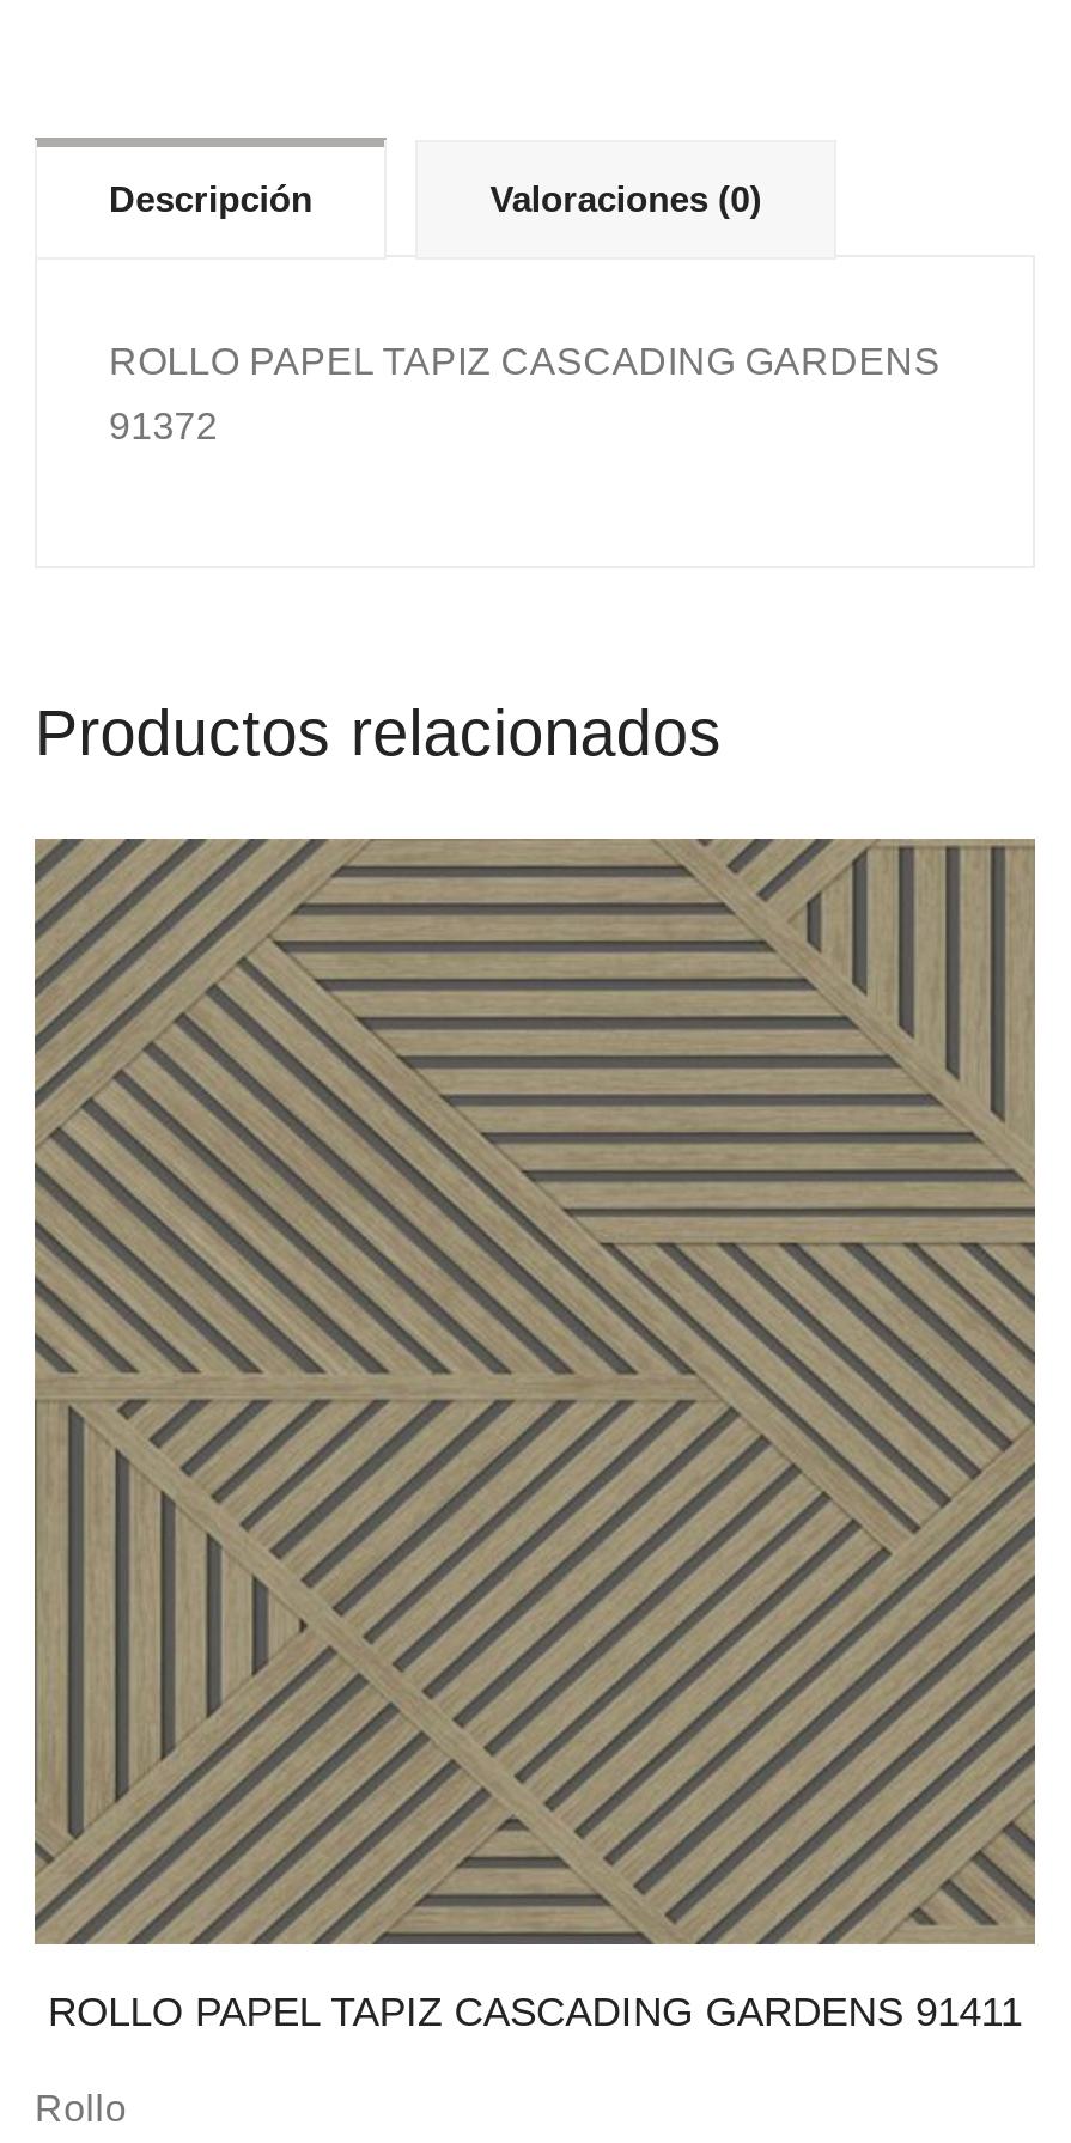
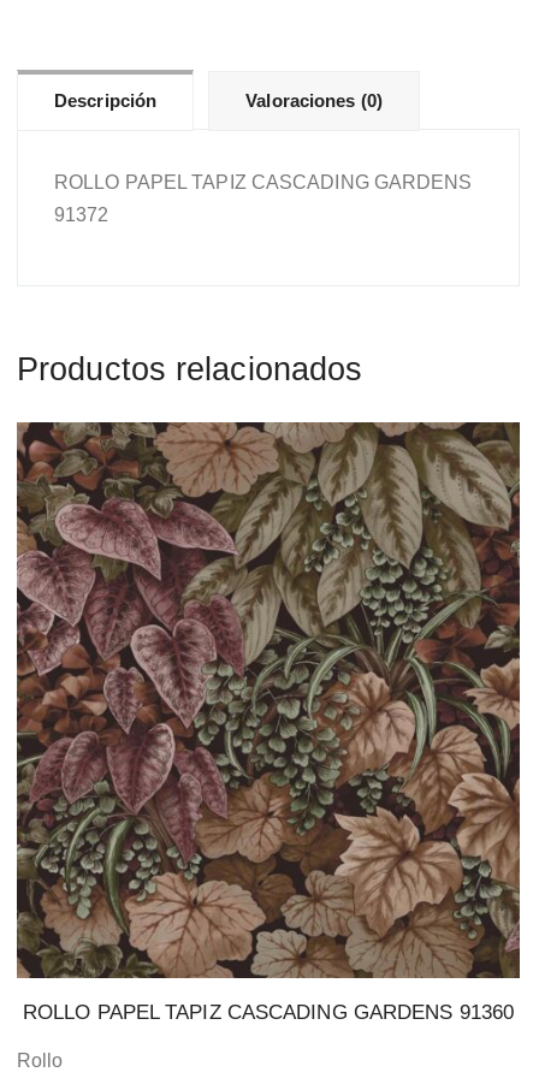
[32,836,1037,2037] [image] | ROLLO PAPEL TAPIZ CASCADING GARDENS 91411 -> [16,421,521,1024] [image] | ROLLO PAPEL TAPIZ CASCADING GARDENS 91360

